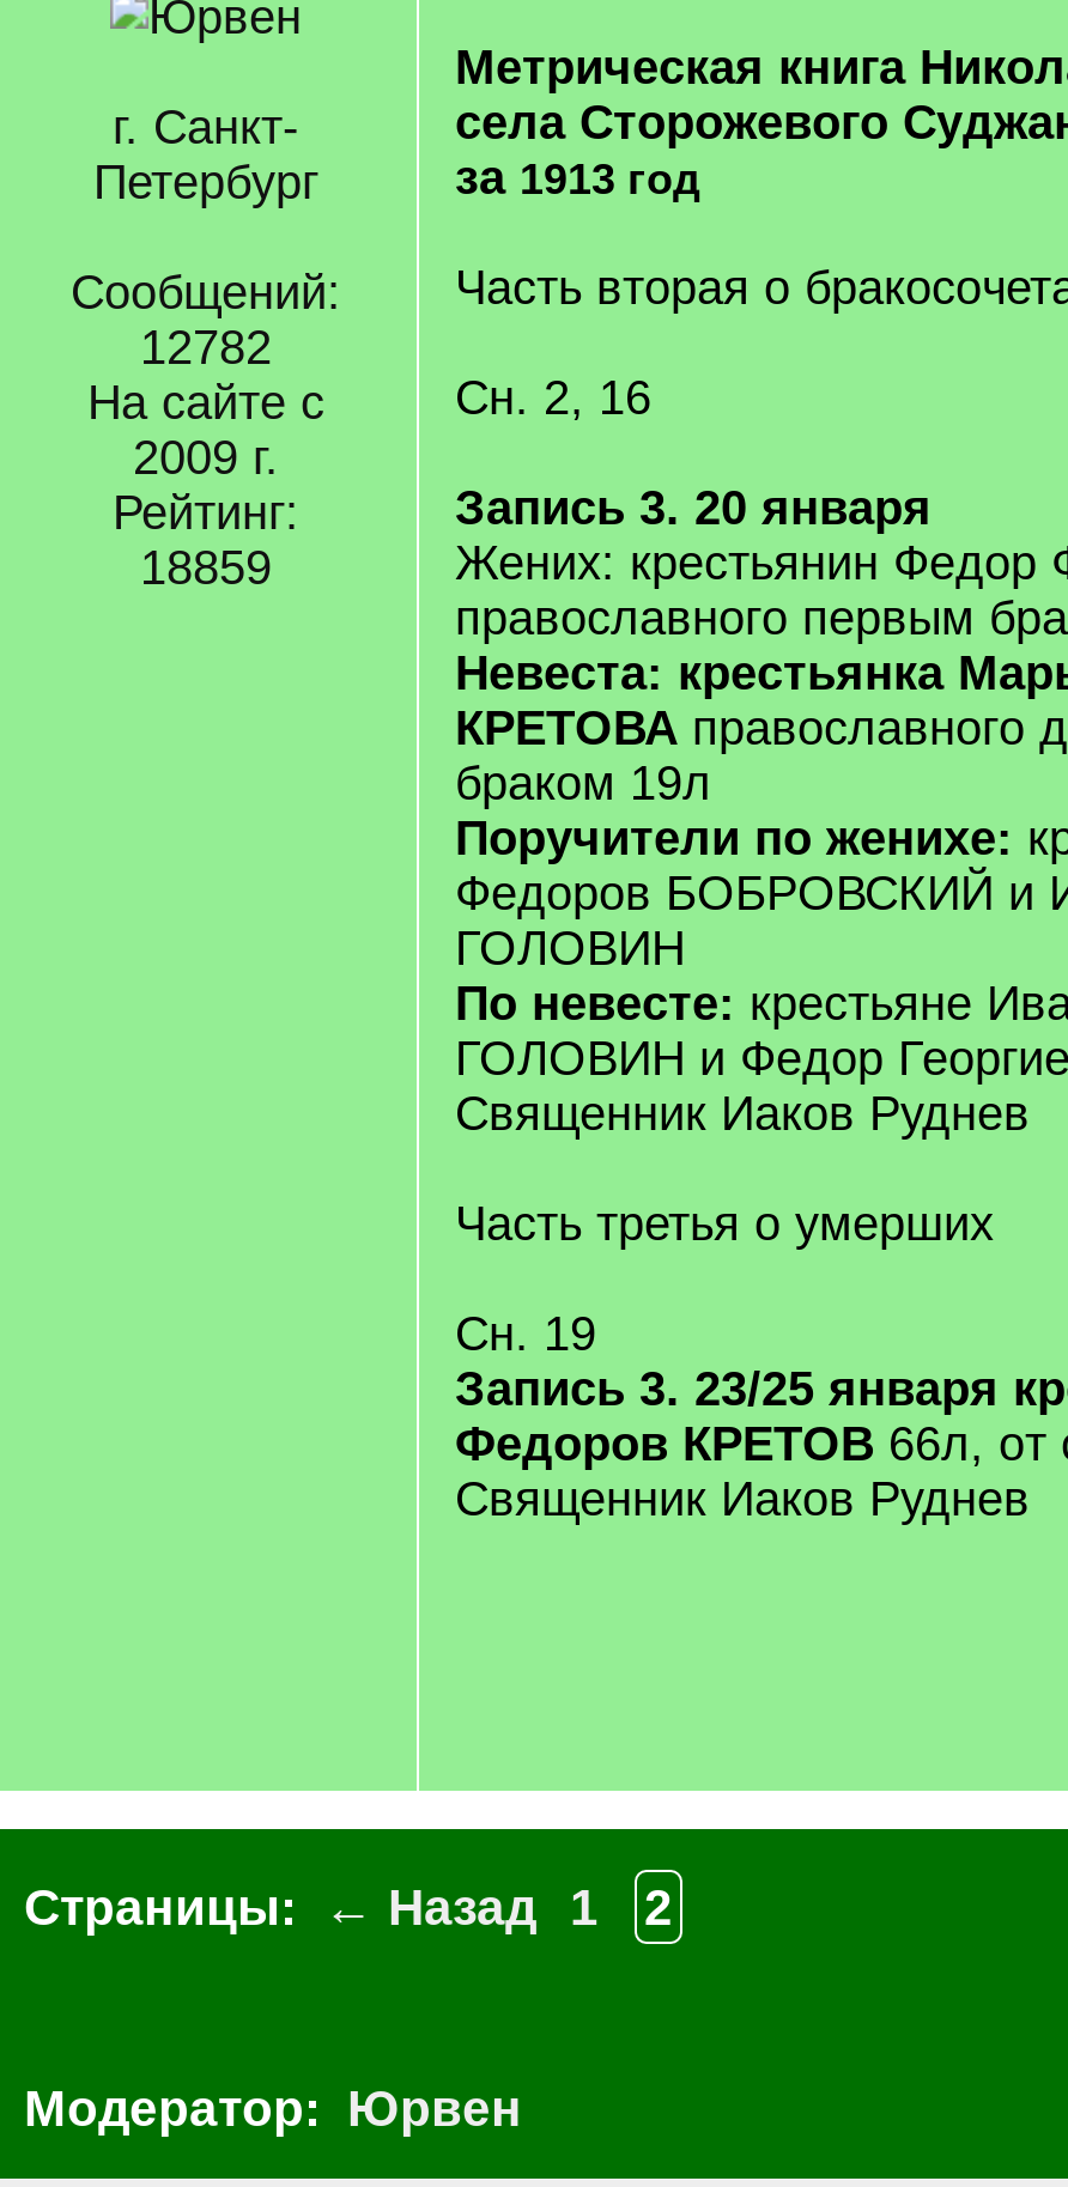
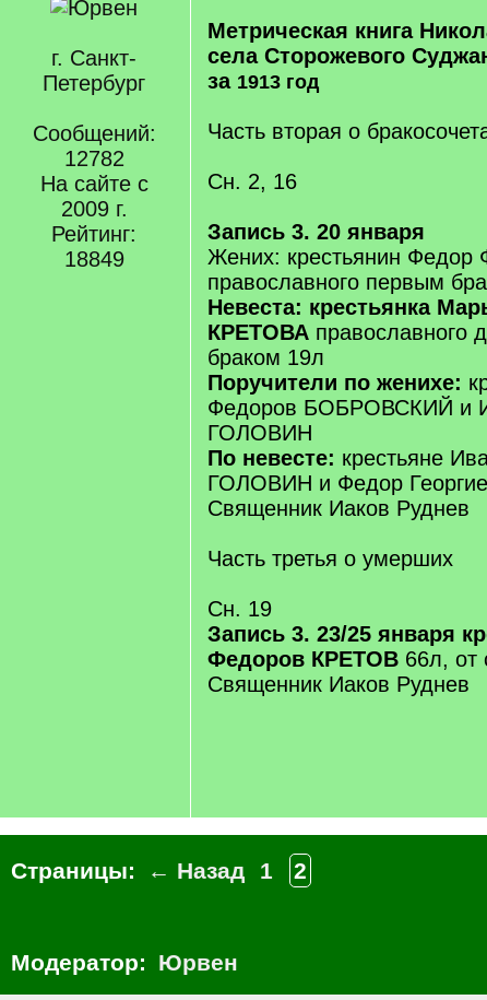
[140,541,272,594] 18859 -> [64,247,124,271] 18849

